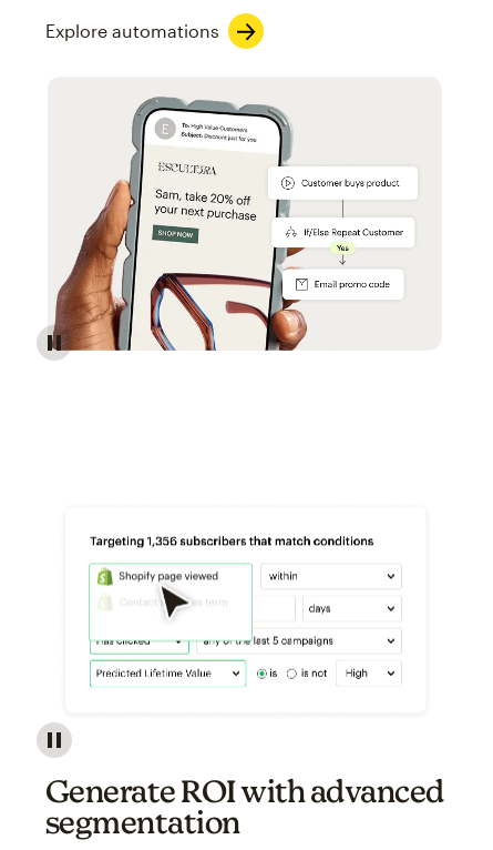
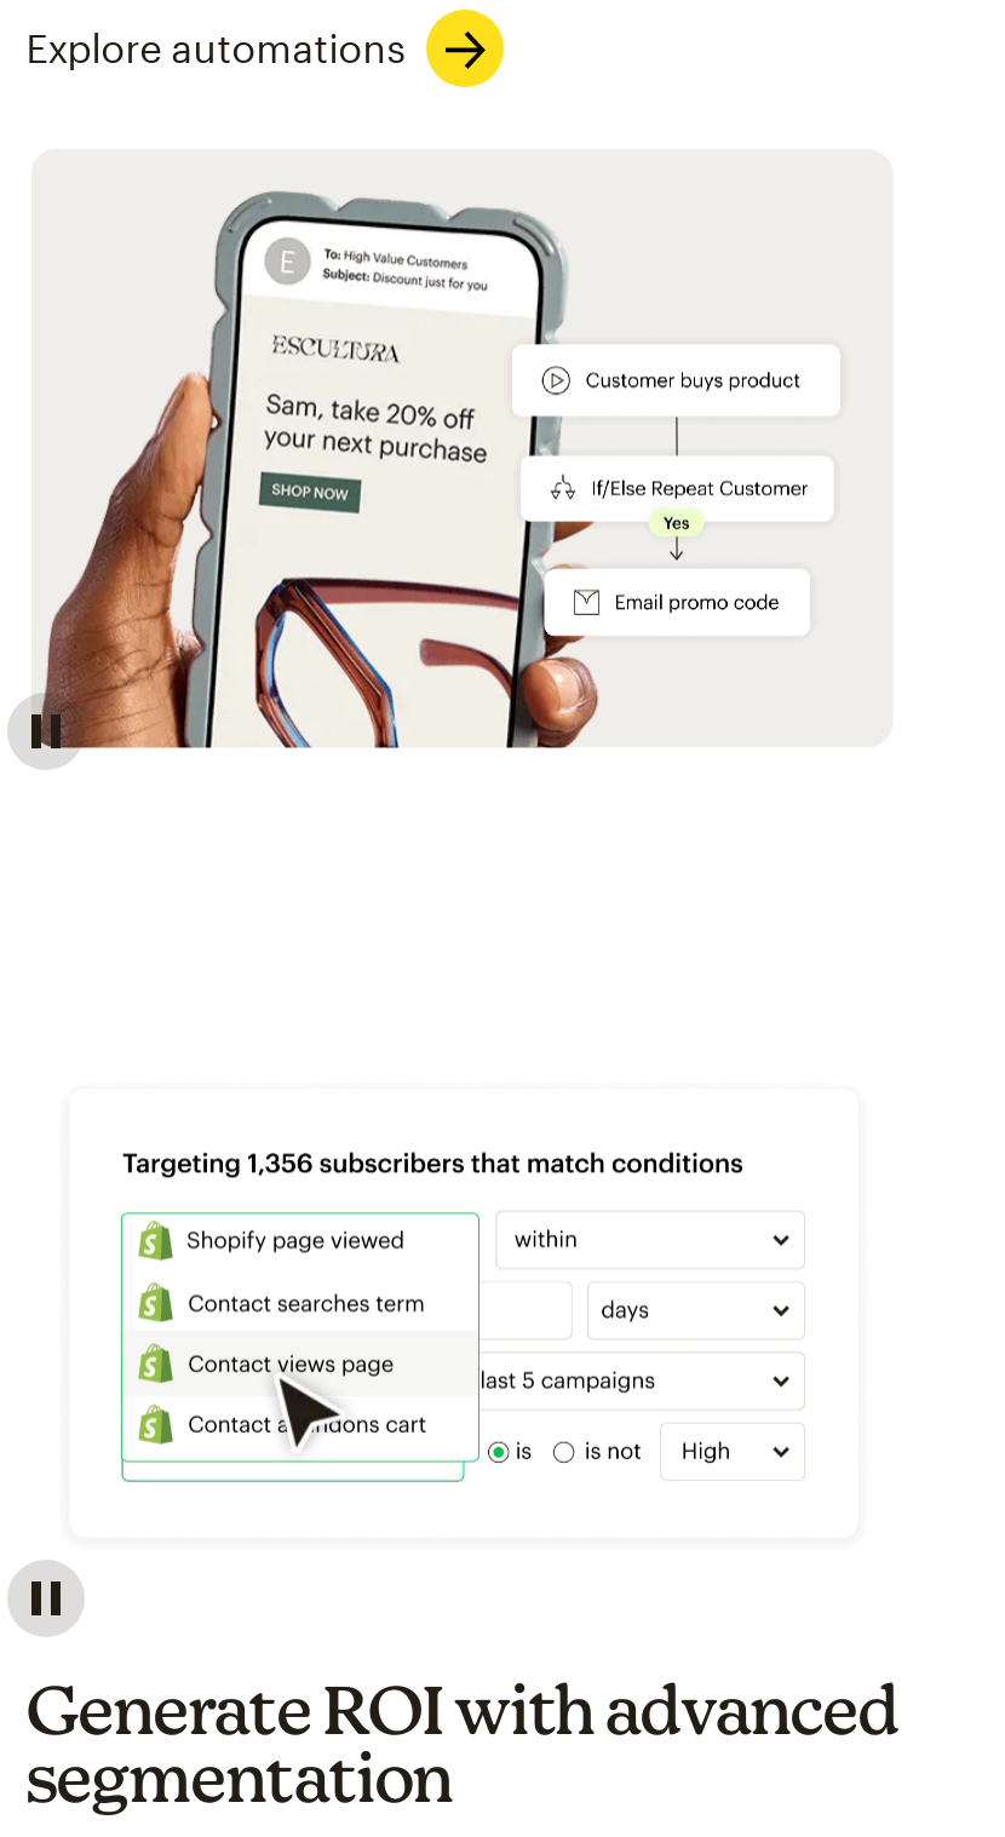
[91,580,253,677] [image] -> [119,1246,482,1464] [image]

